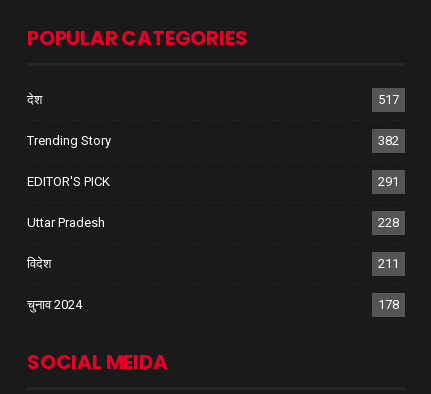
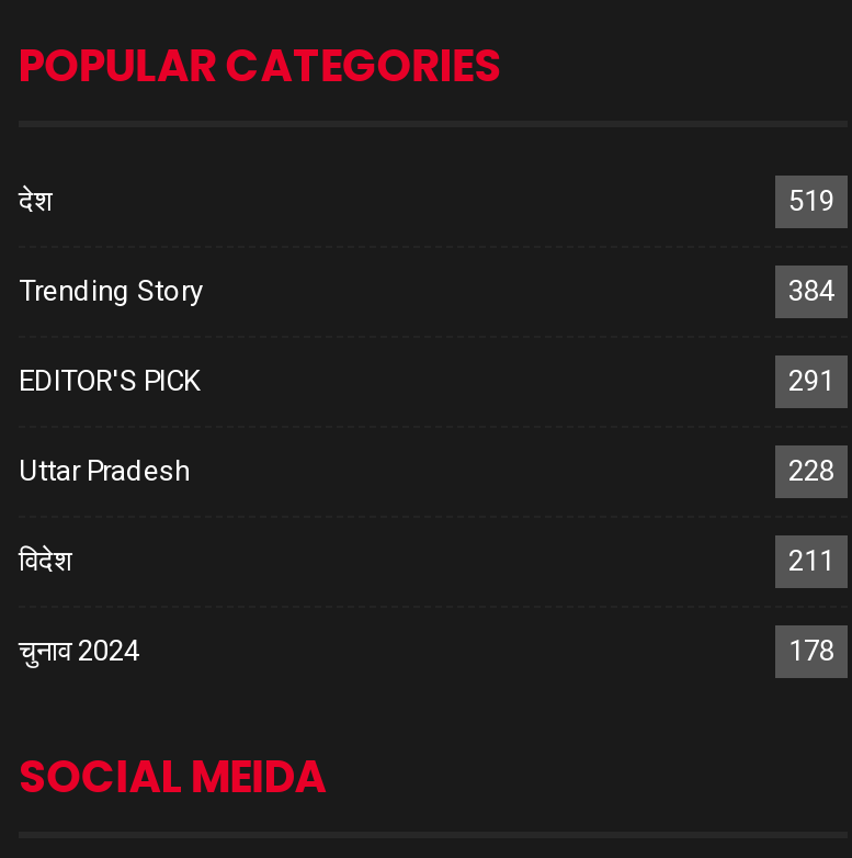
[378,92,399,107] 517 -> [788,184,834,217] 519
[378,133,399,148] 382 -> [788,274,834,307] 384

